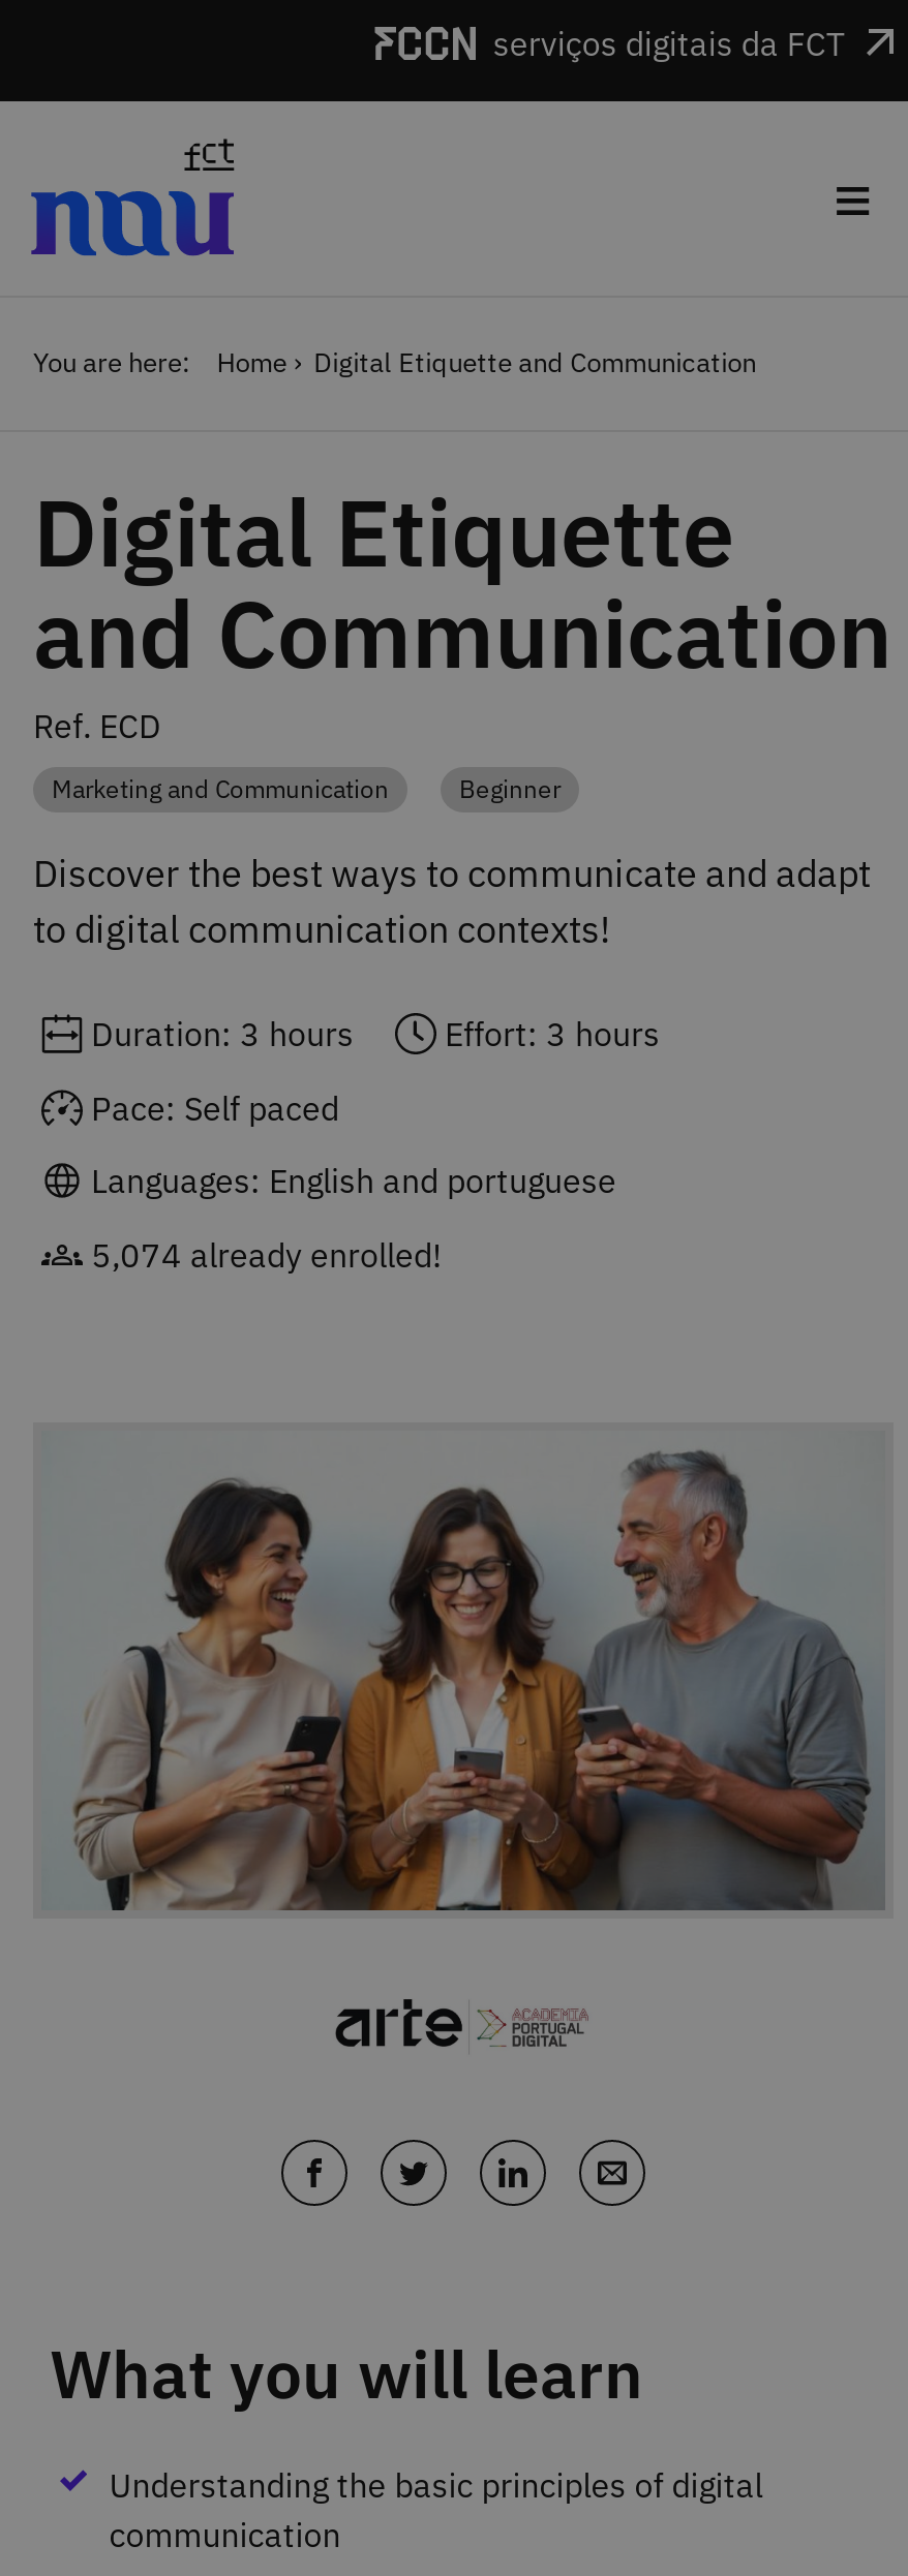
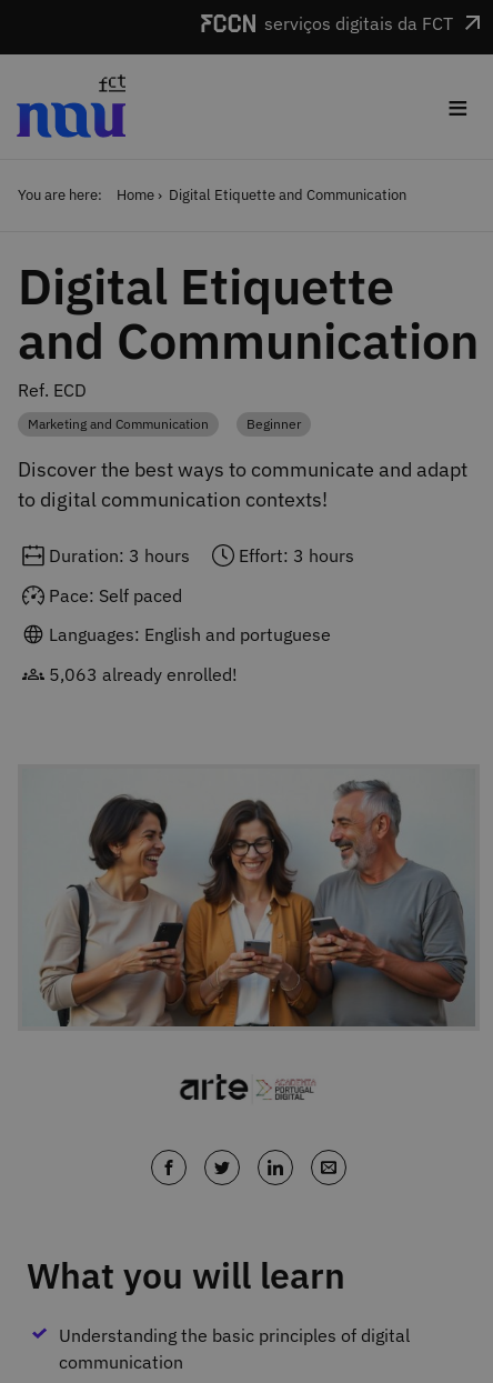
[91,1234,443,1275] 5,074 already enrolled! -> [49,663,238,685] 5,063 already enrolled!

